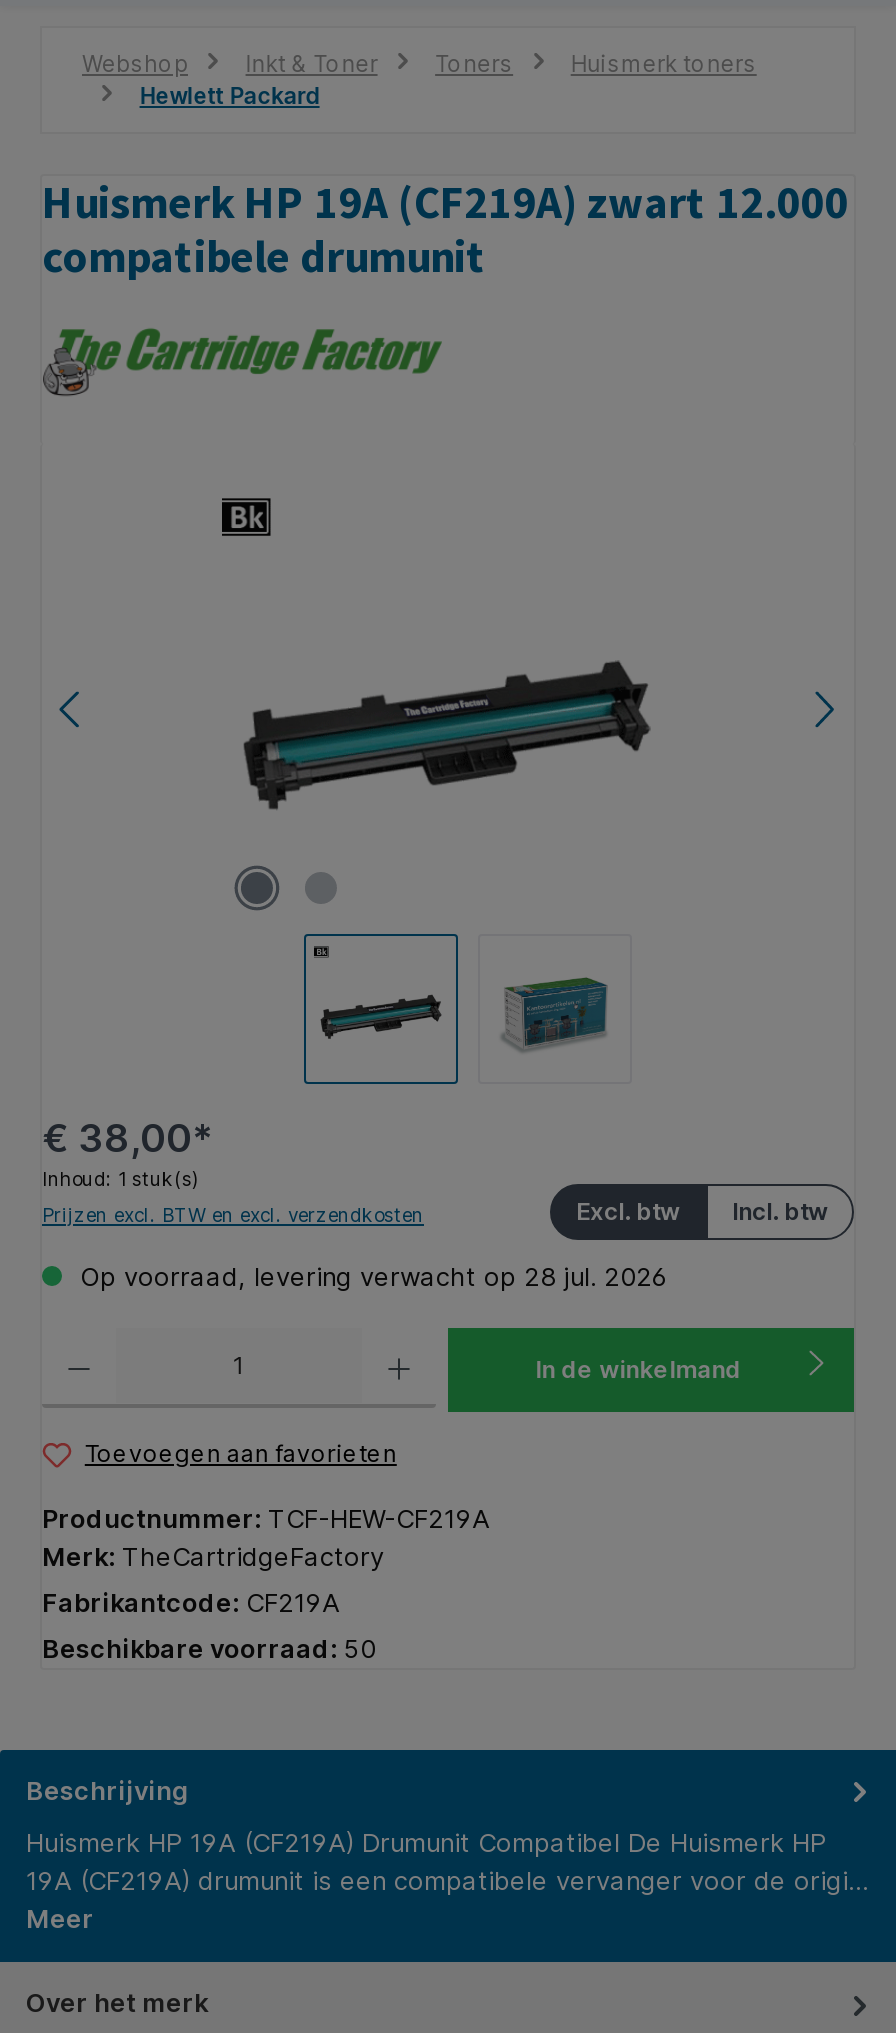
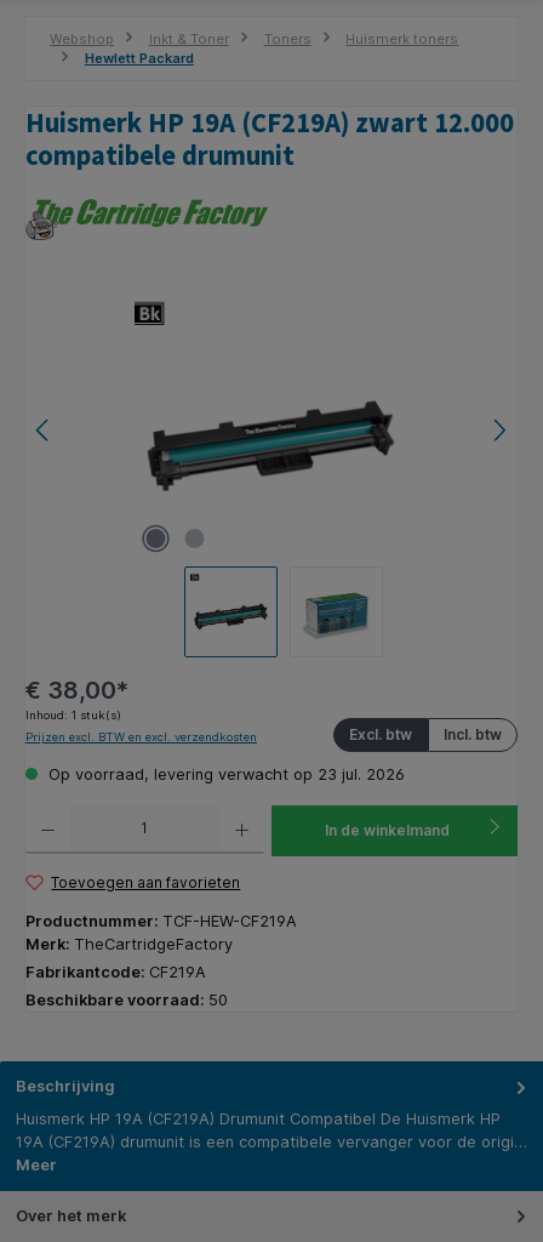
[72,1261,668,1291] Op voorraad, levering verwacht op 28 jul. 2026 -> [44,765,405,783] Op voorraad, levering verwacht op 23 jul. 2026

